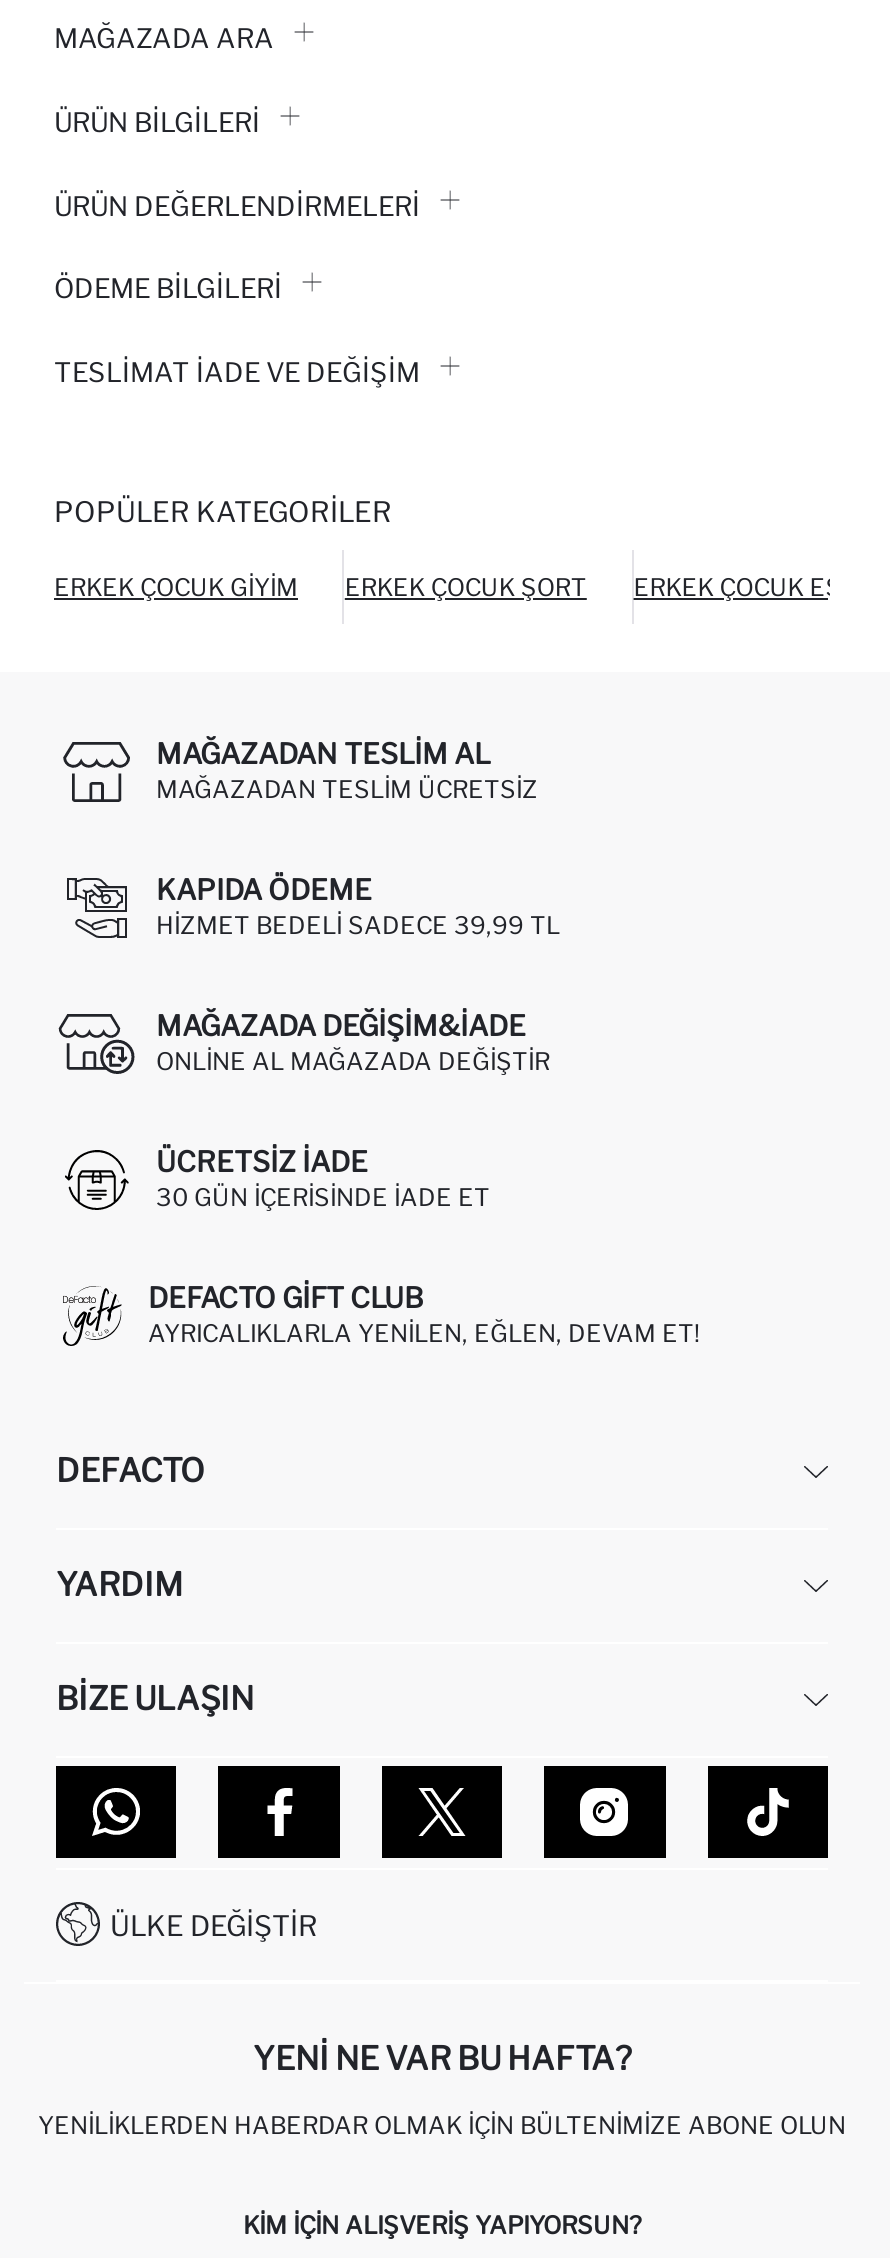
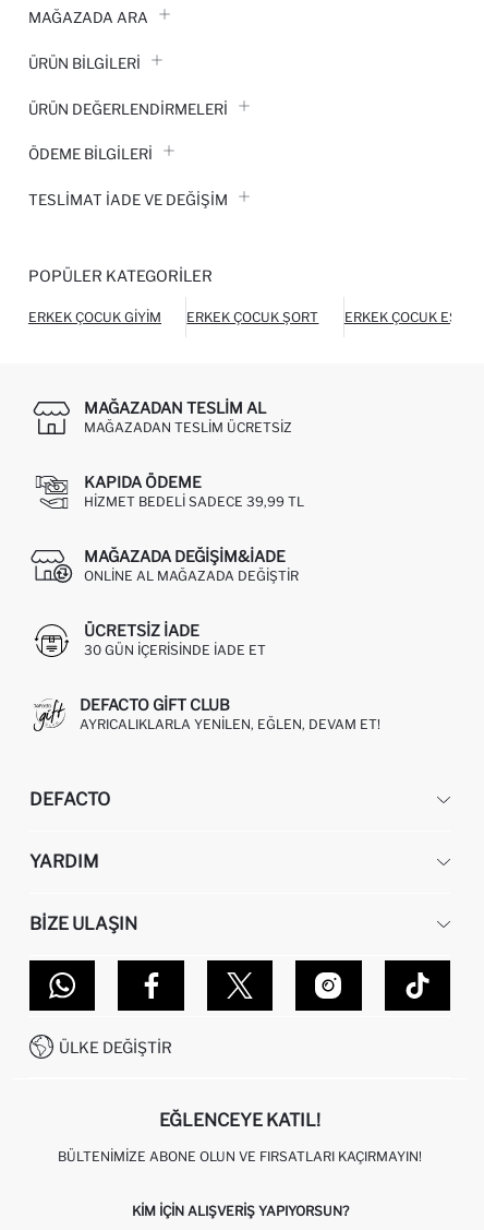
[253,2040,631,2078] YENI NE VAR BU HAFTA? -> [159,1110,320,1130] EĞLENCEYE KATIL!
[38,2110,846,2140] YENILIKLERDEN HABERDAR OLMAK İÇIN BÜLTENIMIZE ABONE OLUN -> [58,1148,422,1164] BÜLTENIMIZE ABONE OLUN VE FIRSATLARI KAÇIRMAYIN!

